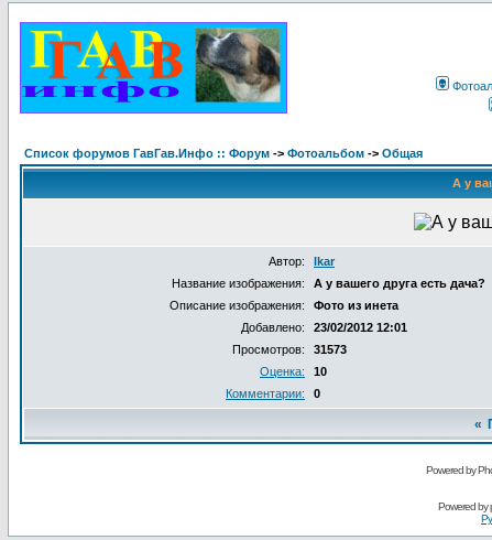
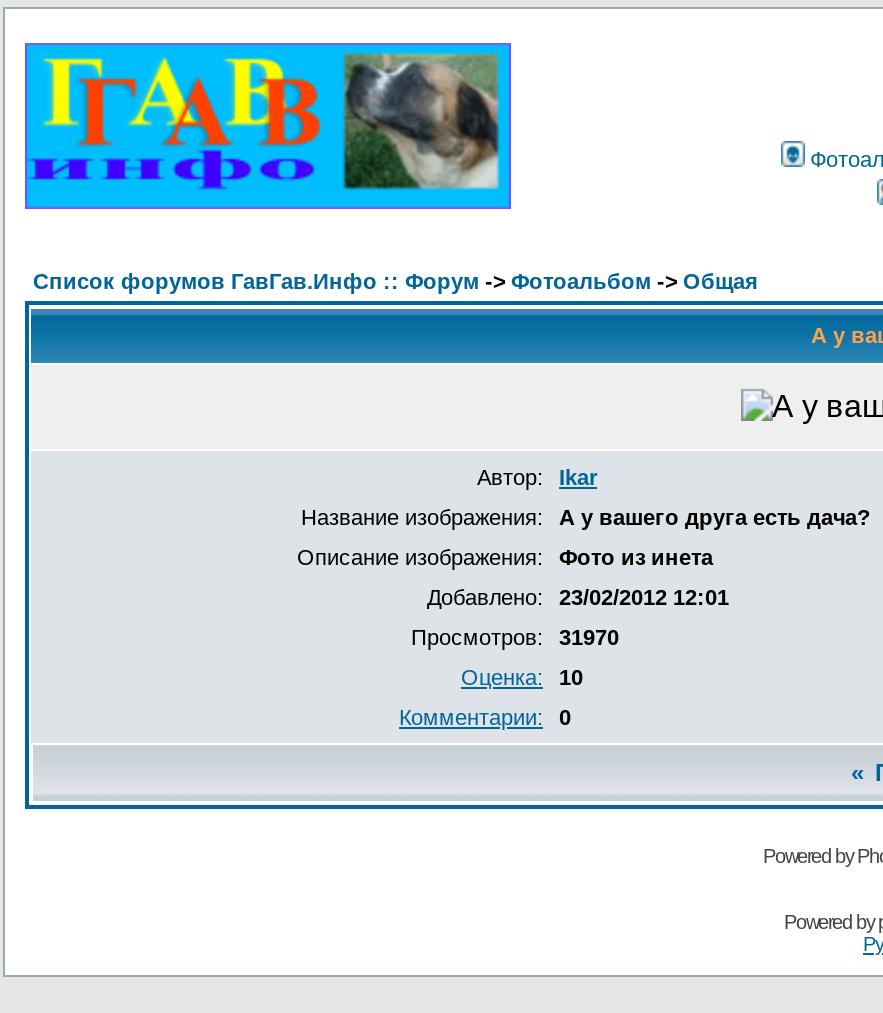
[232,343,347,356] Просмотров: 31573 -> [411,625,619,649] Просмотров: 31970

